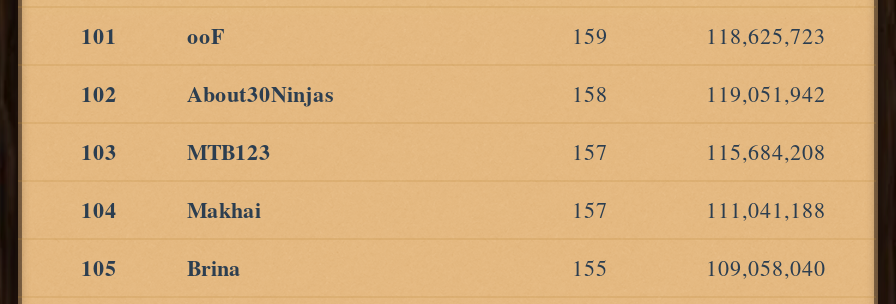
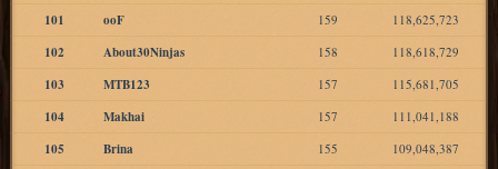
[706,78,826,108] 119,051,942 -> [392,43,459,60] 118,618,729
[706,136,826,166] 115,684,208 -> [392,75,459,92] 115,681,705
[706,252,826,282] 109,058,040 -> [392,140,459,157] 109,048,387

